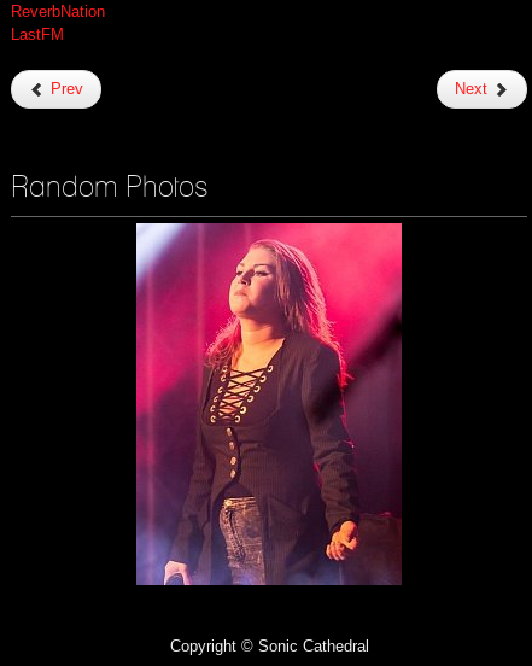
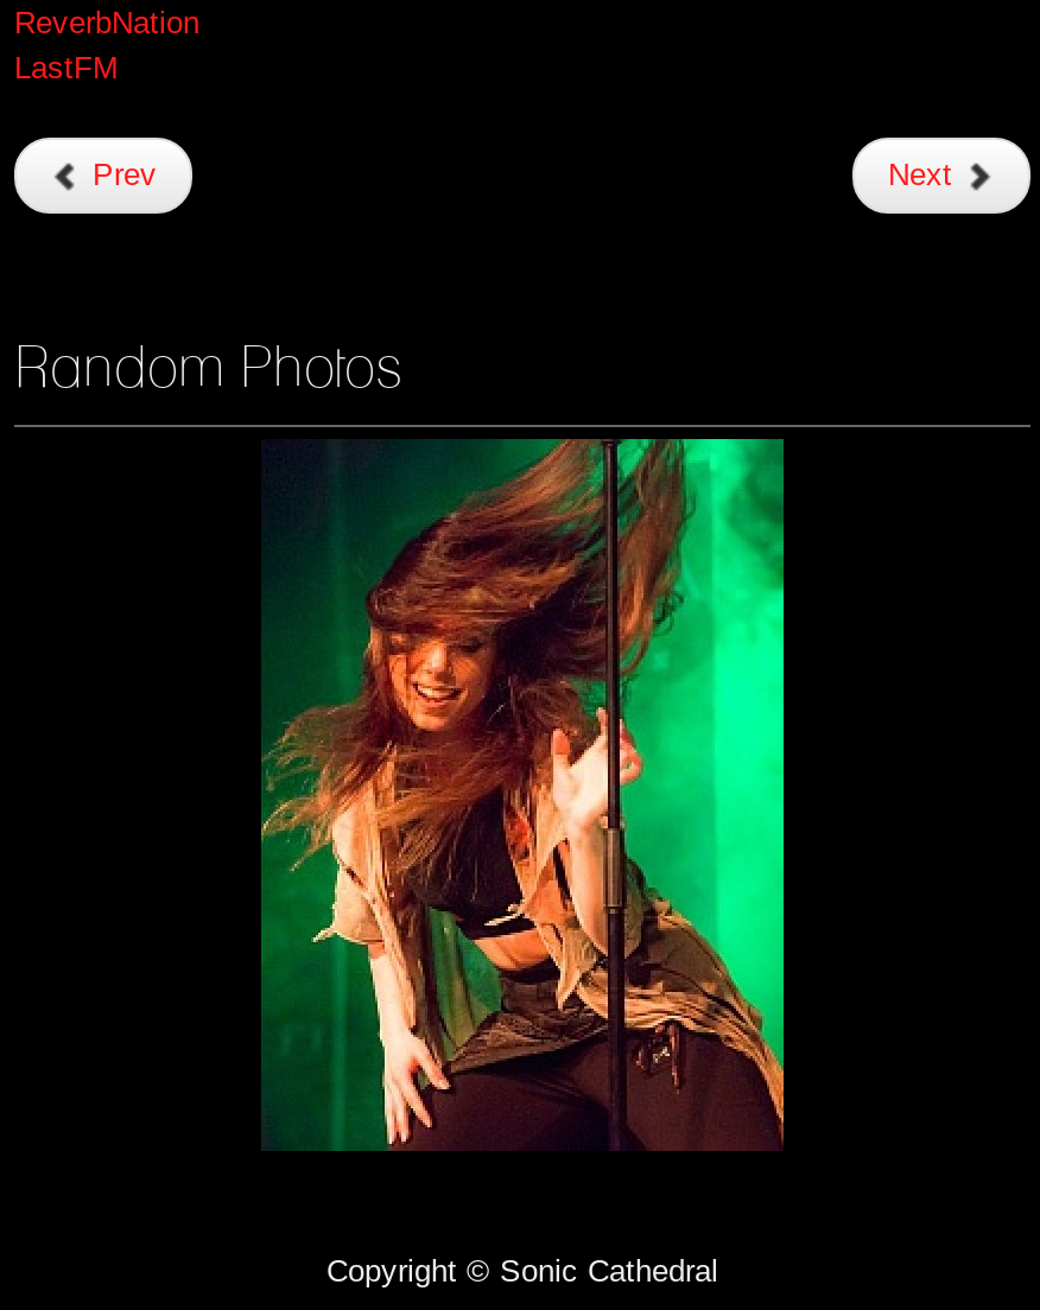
[135,222,403,586] [image] -> [261,437,786,1151] [image]

